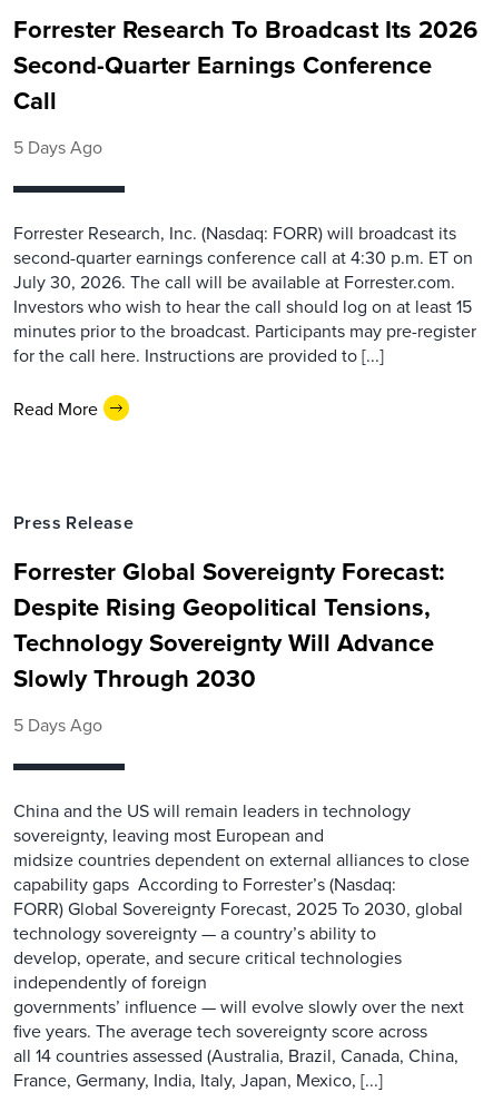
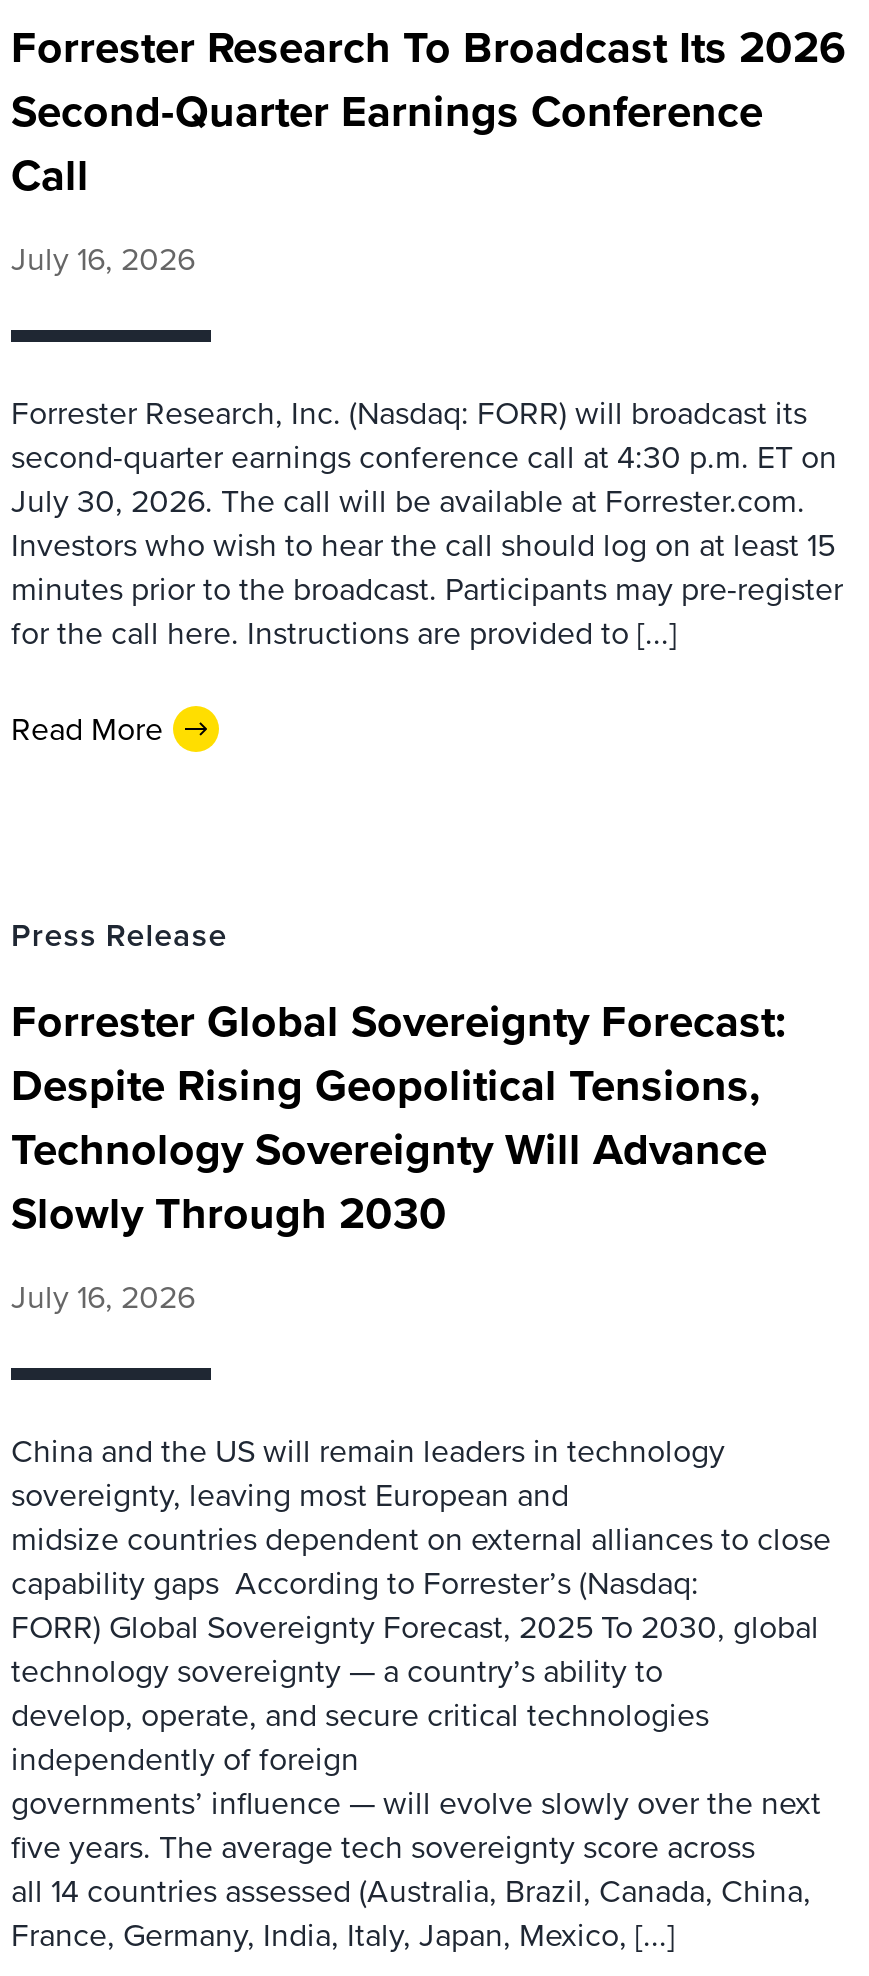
[13,135,102,159] 5 Days Ago -> [11,236,195,282] July 16, 2026
[13,712,102,737] 5 Days Ago -> [11,1274,195,1320] July 16, 2026

